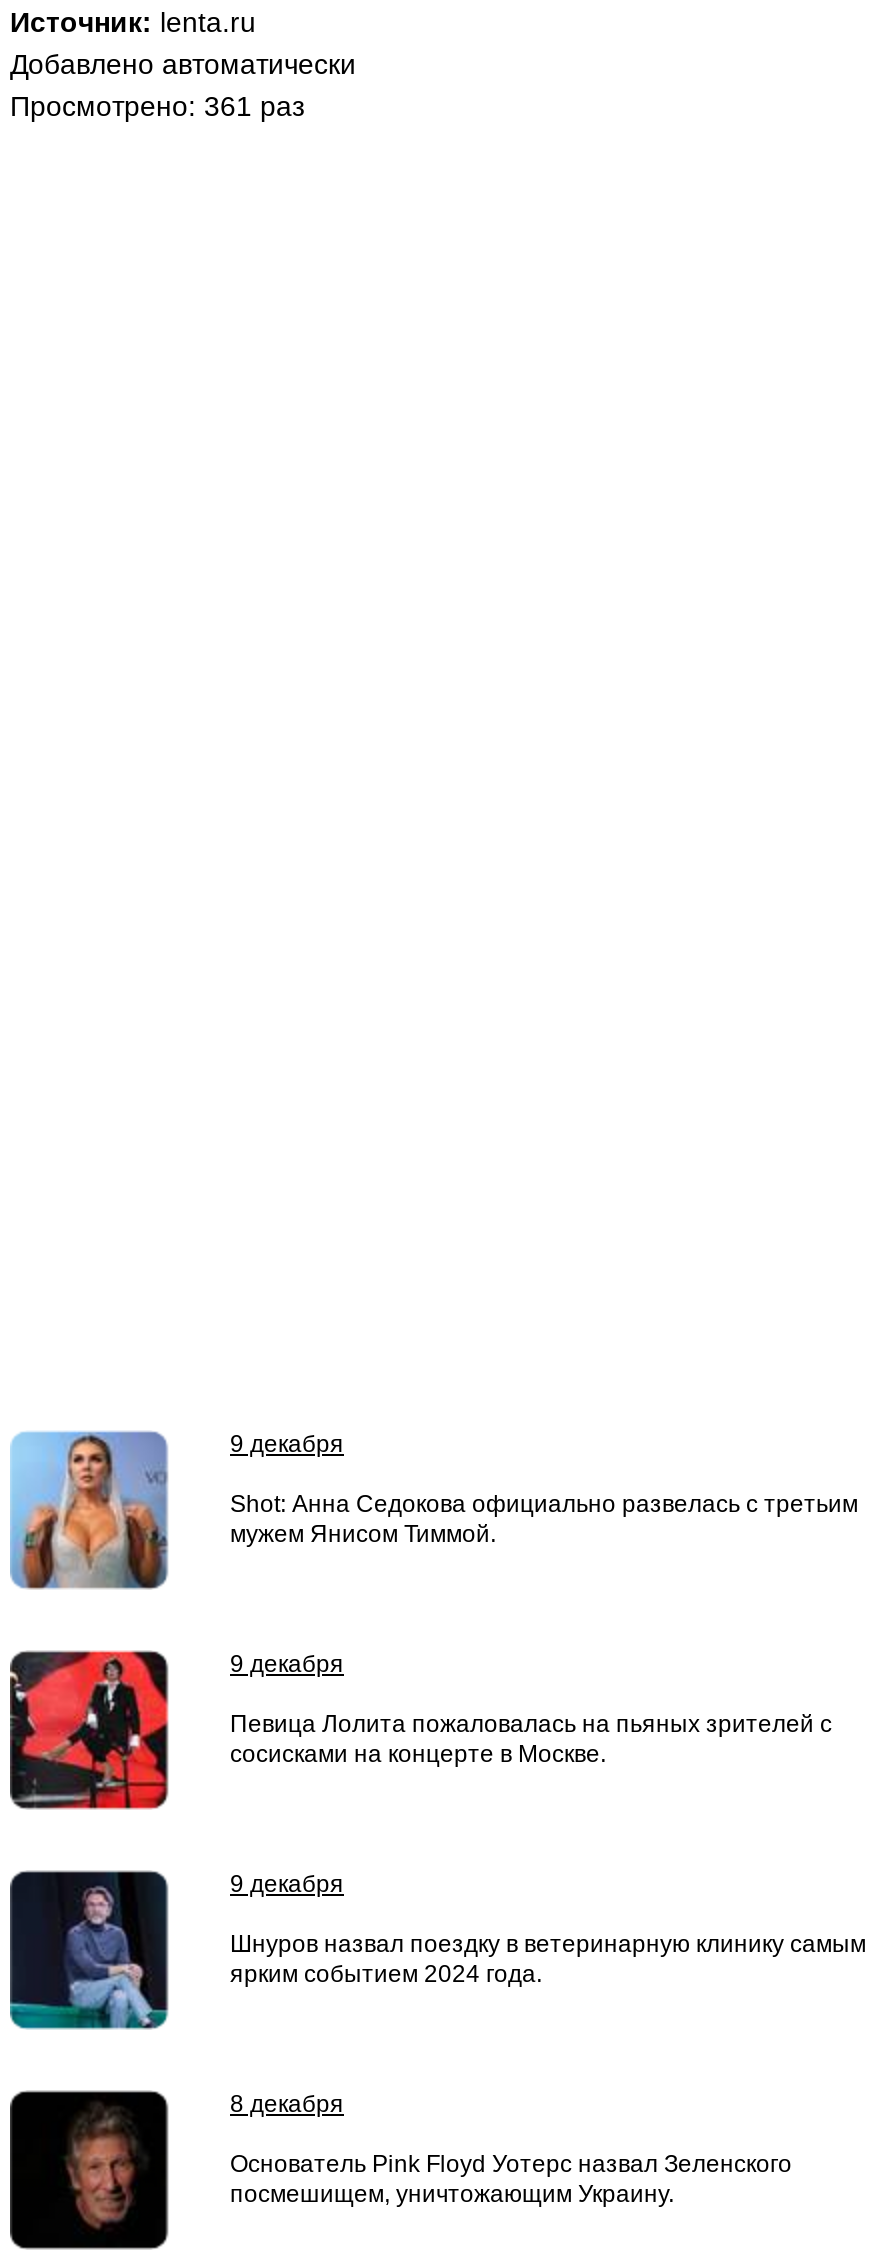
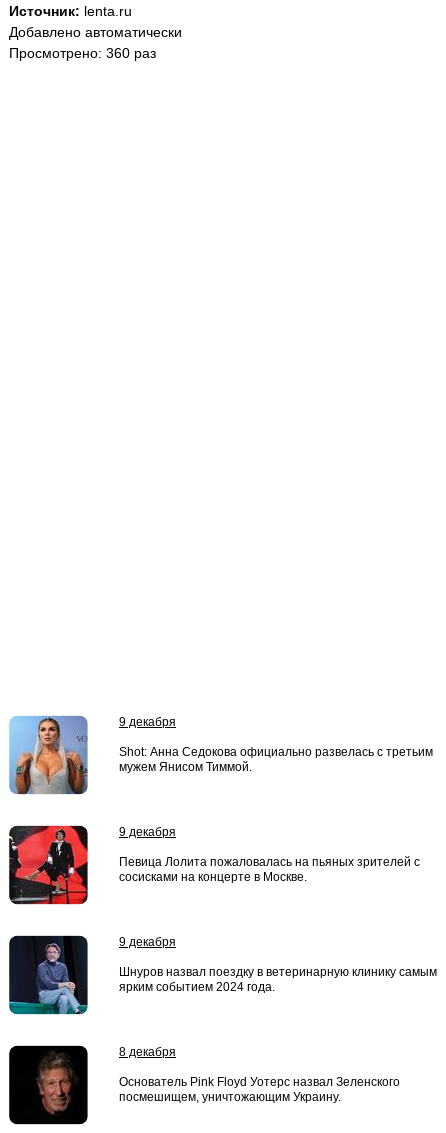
[10,90,304,122] Просмотрено: 361 раз -> [9,45,156,61] Просмотрено: 360 раз

